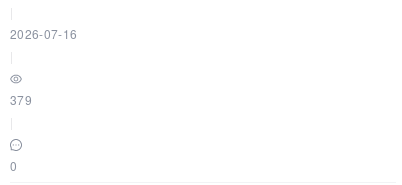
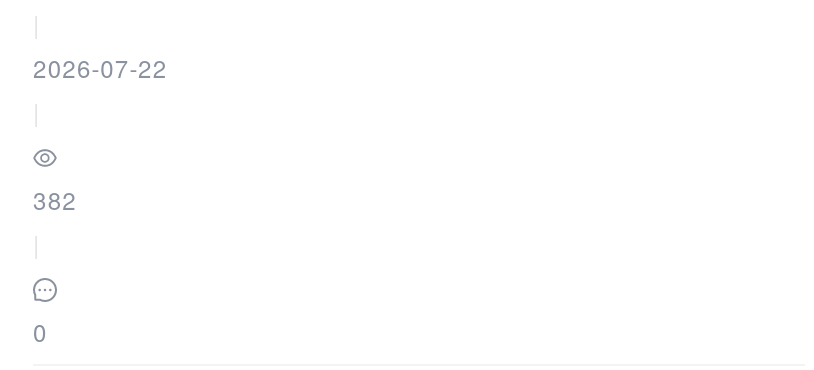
[10,25,77,42] 2026-07-16 -> [33,50,167,84] 2026-07-22
[10,91,32,108] 379 -> [33,182,77,216] 382

